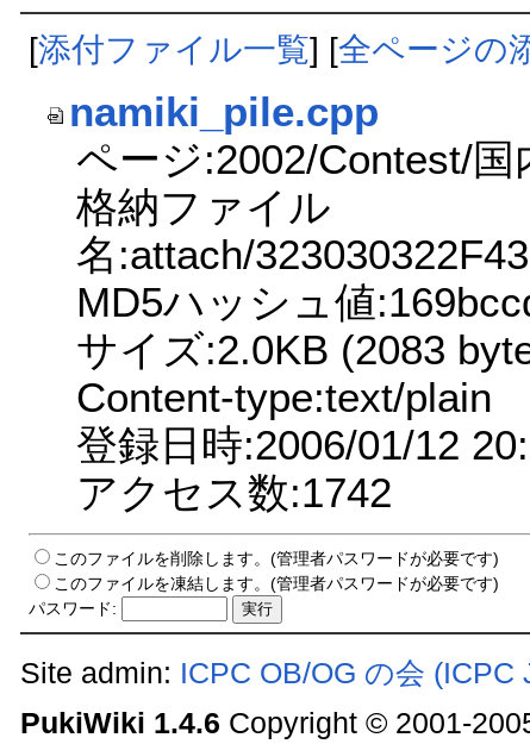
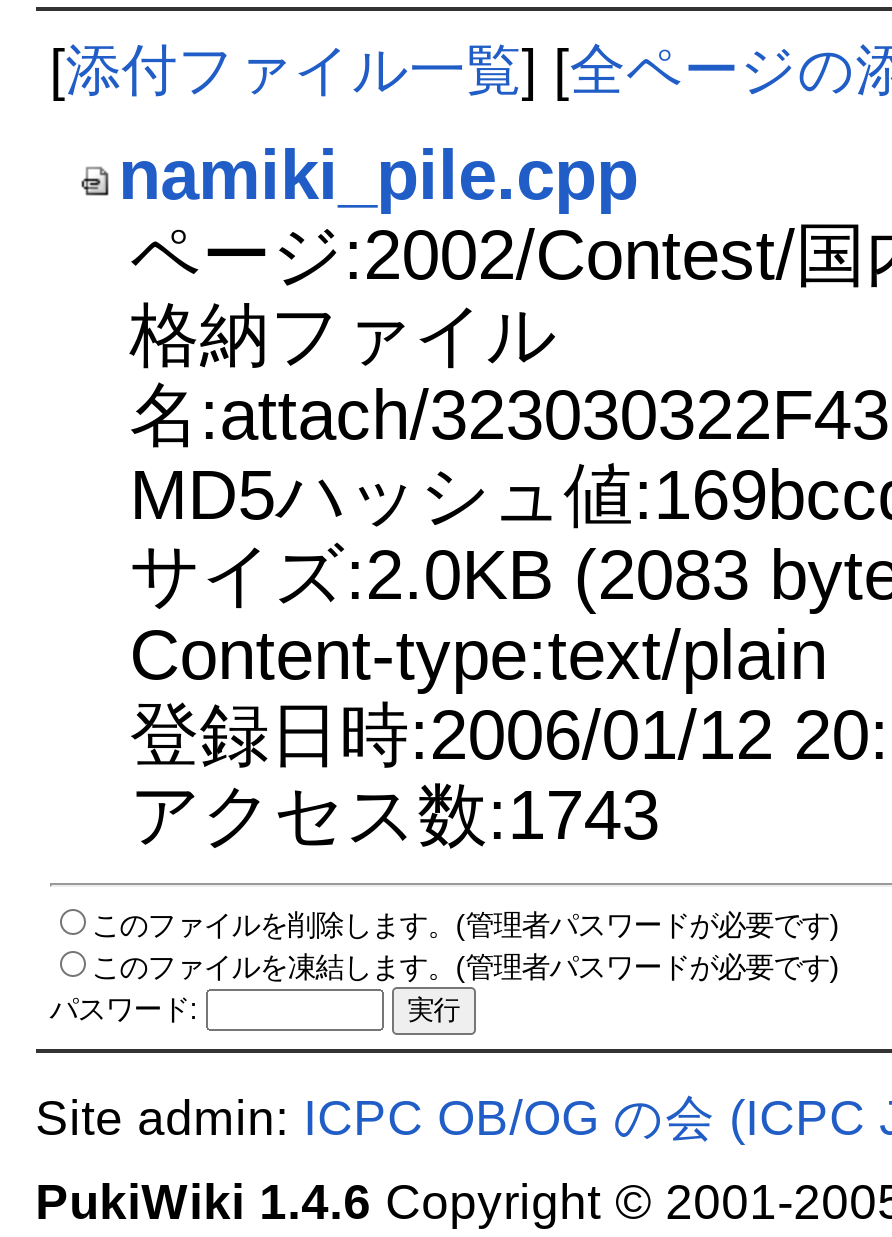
[76,469,392,516] アクセス数:1742 -> [130,775,660,853] アクセス数:1743

